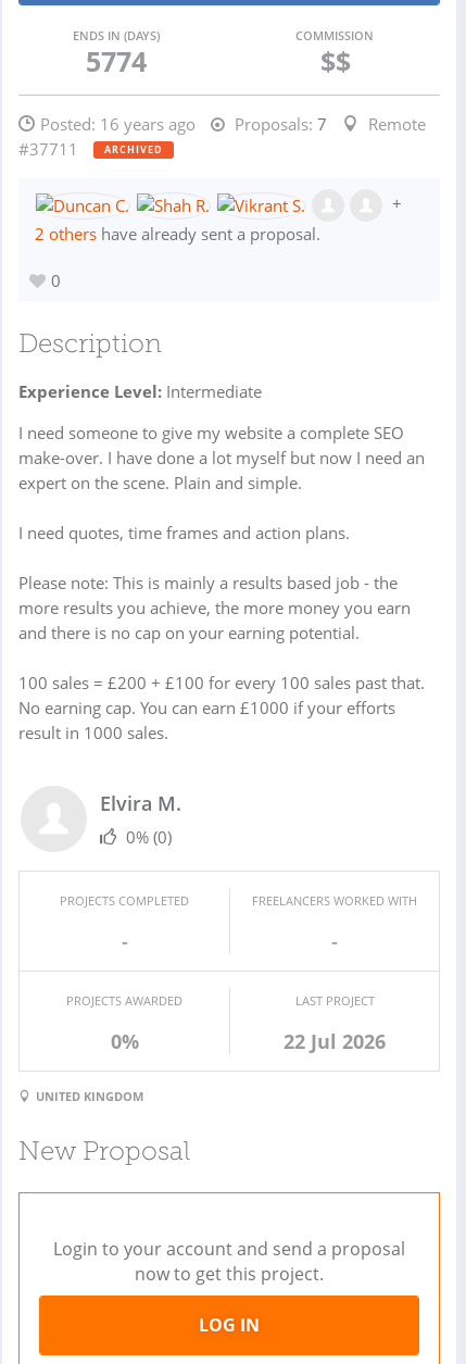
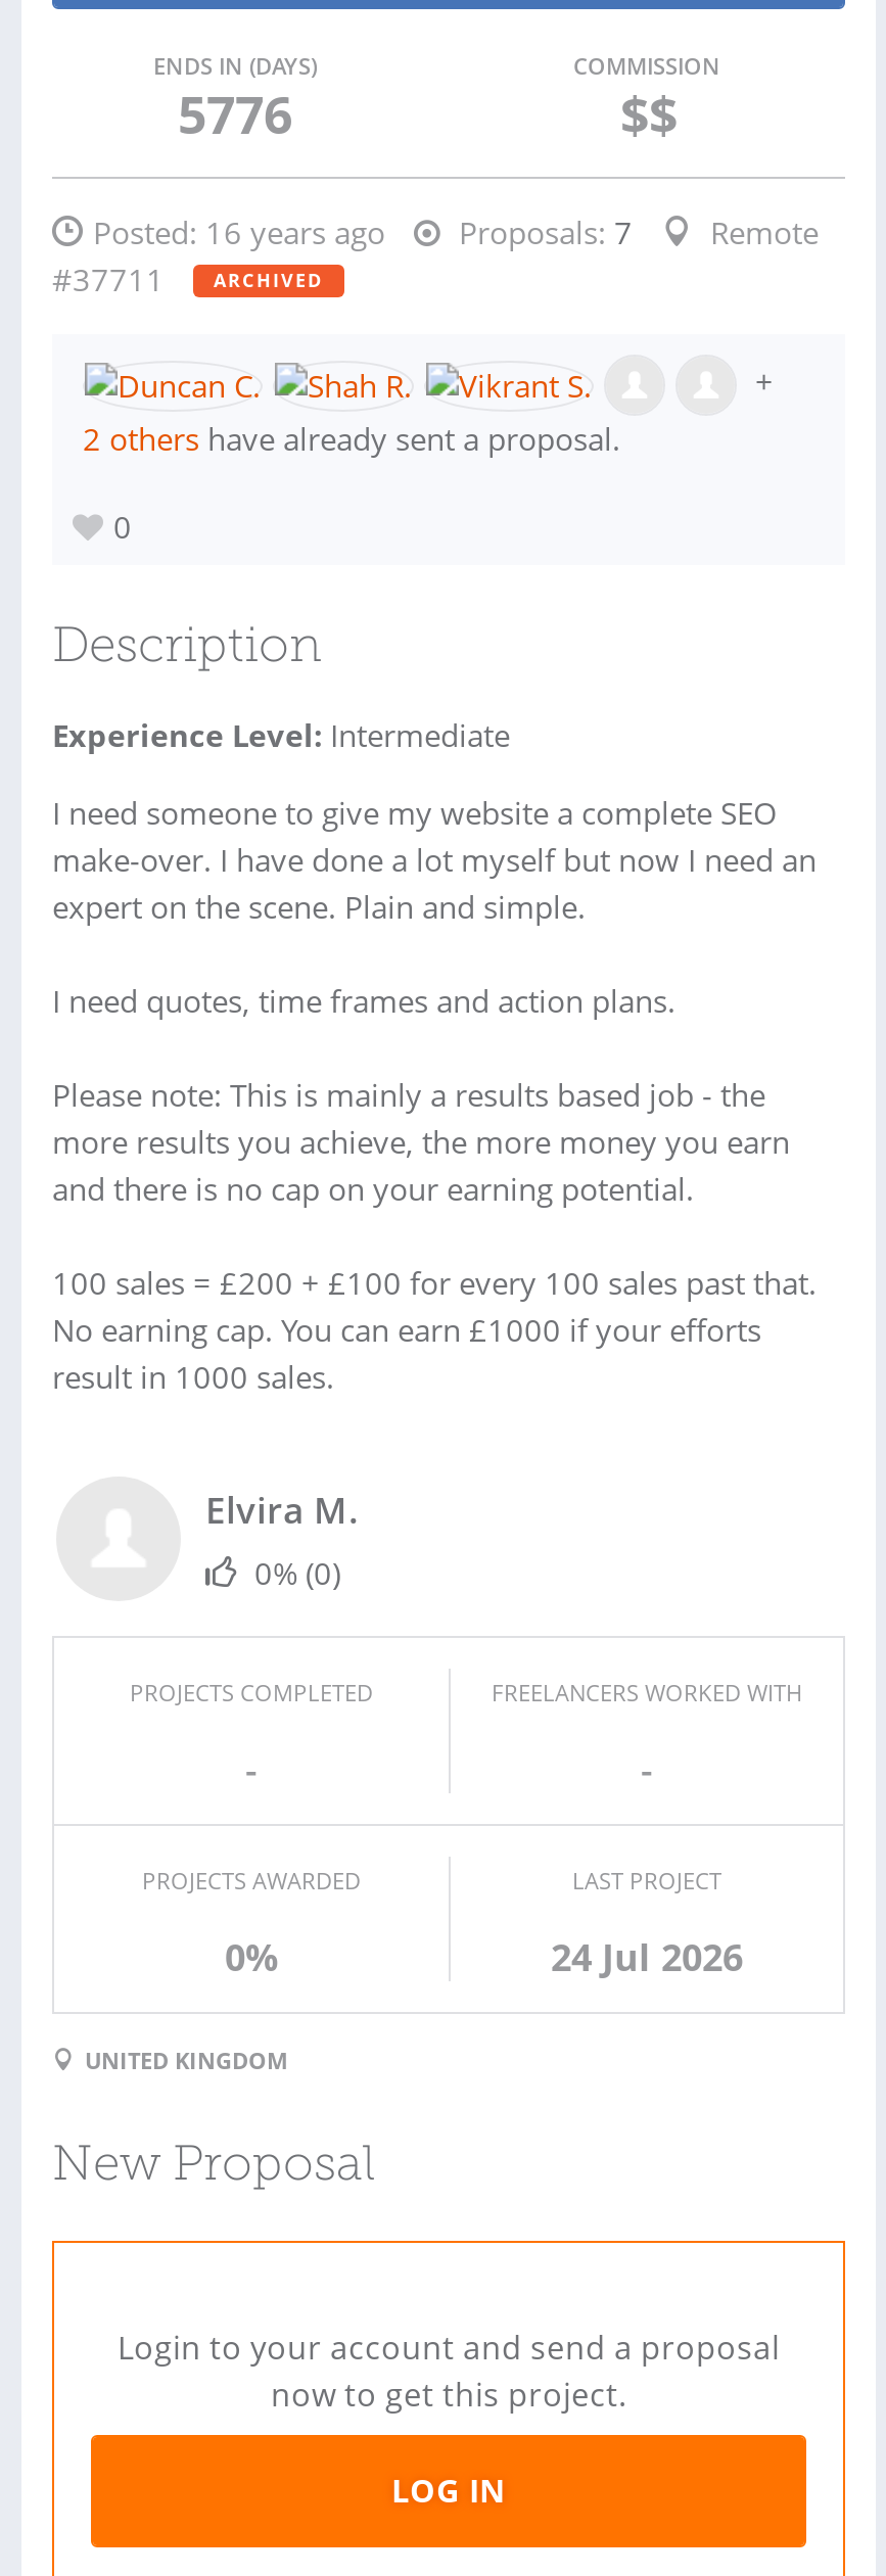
[85,42,146,79] 5774 -> [178,79,292,148] 5776
[284,1028,386,1054] 22 Jul 2026 -> [551,1932,743,1981] 24 Jul 2026

